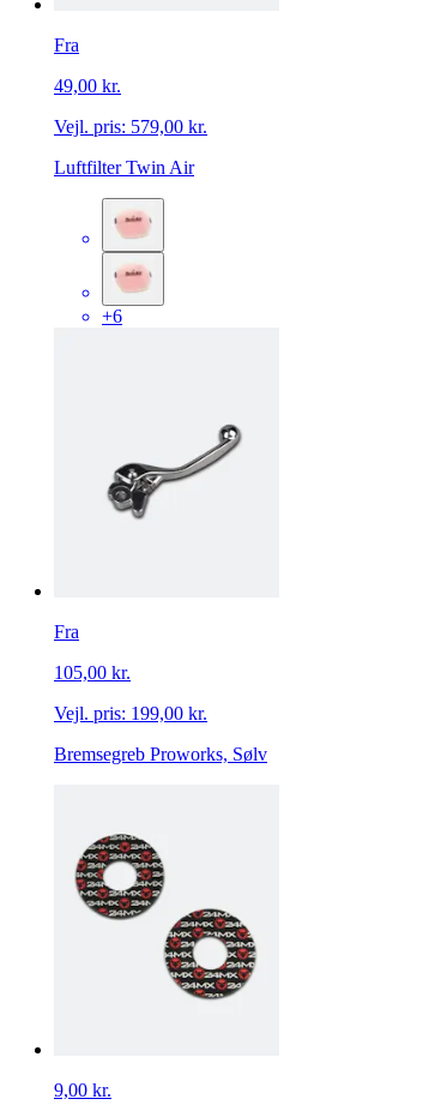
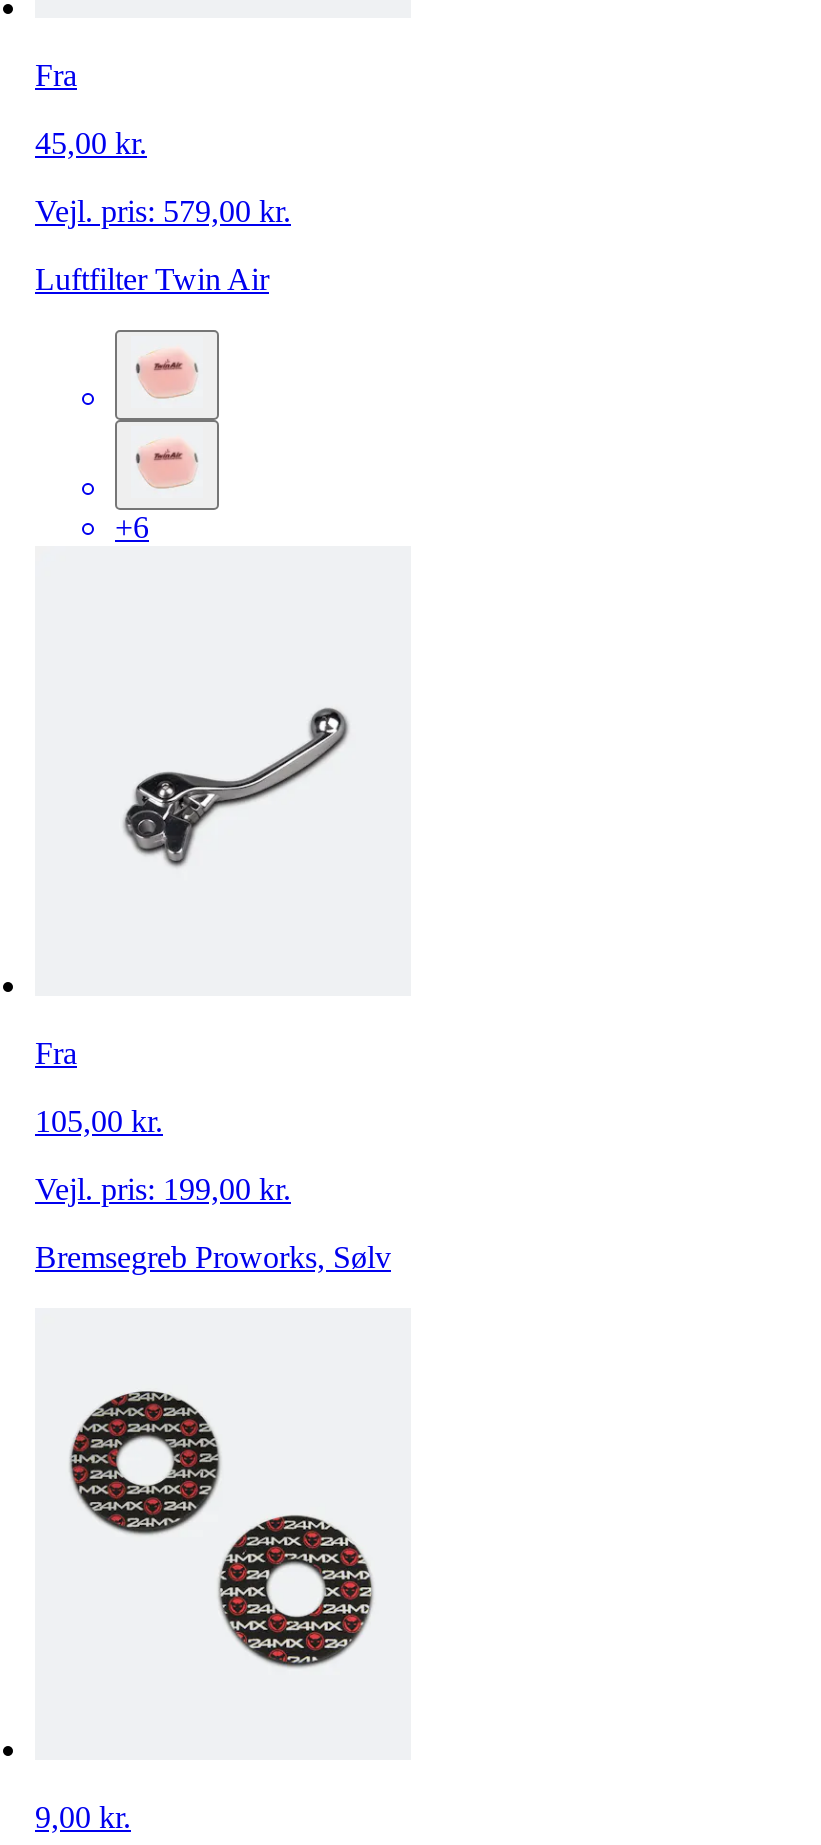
[54,76,121,96] 49,00 kr. -> [35,126,147,160] 45,00 kr.

